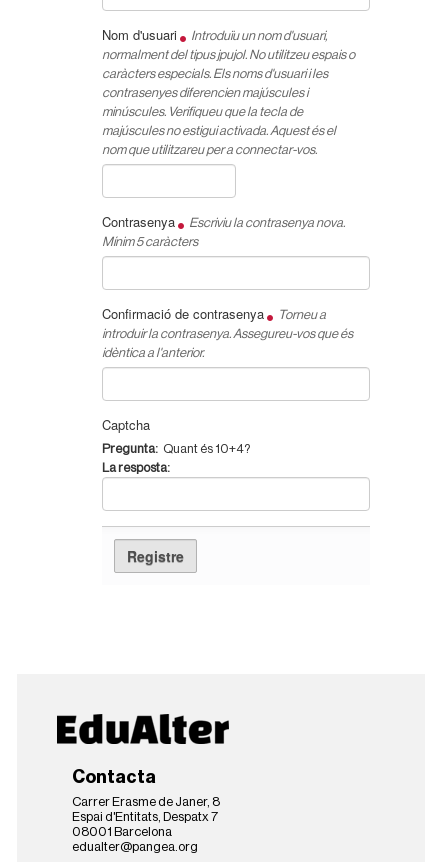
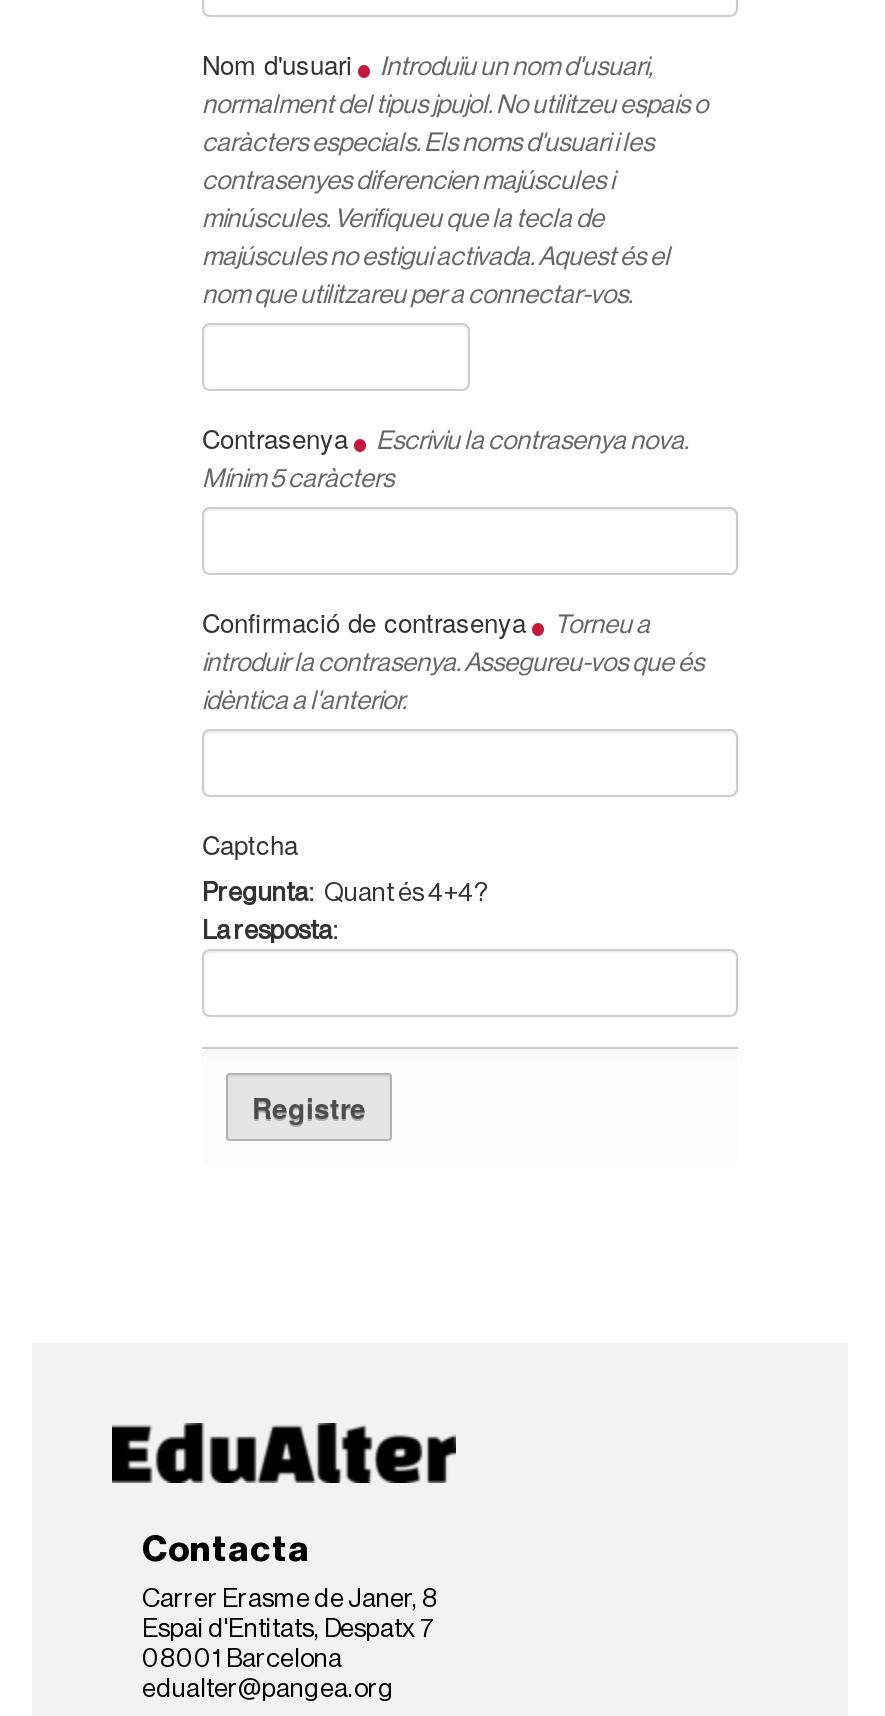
[102,438,250,457] Pregunta: Quant és 10+4? -> [202,871,486,909] Pregunta: Quant és 4+4?

